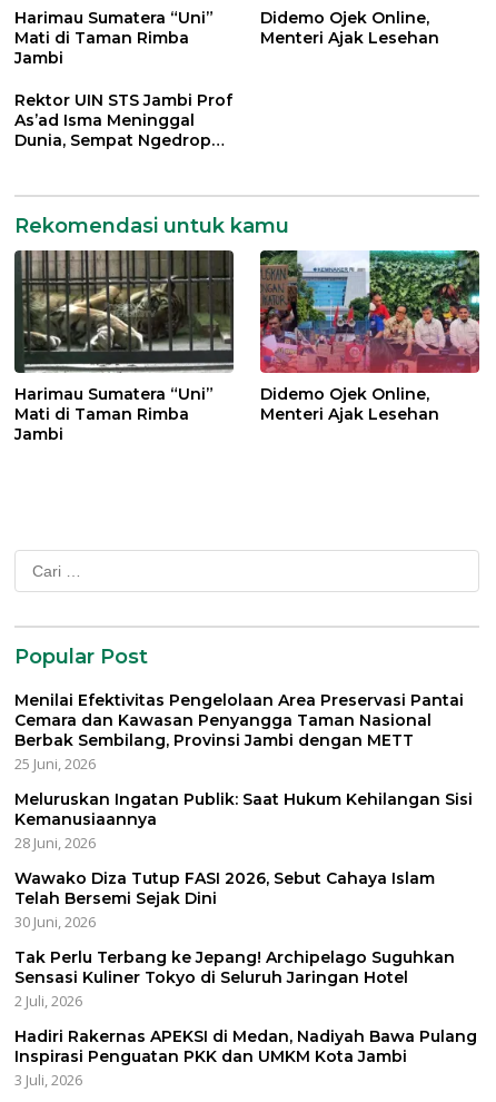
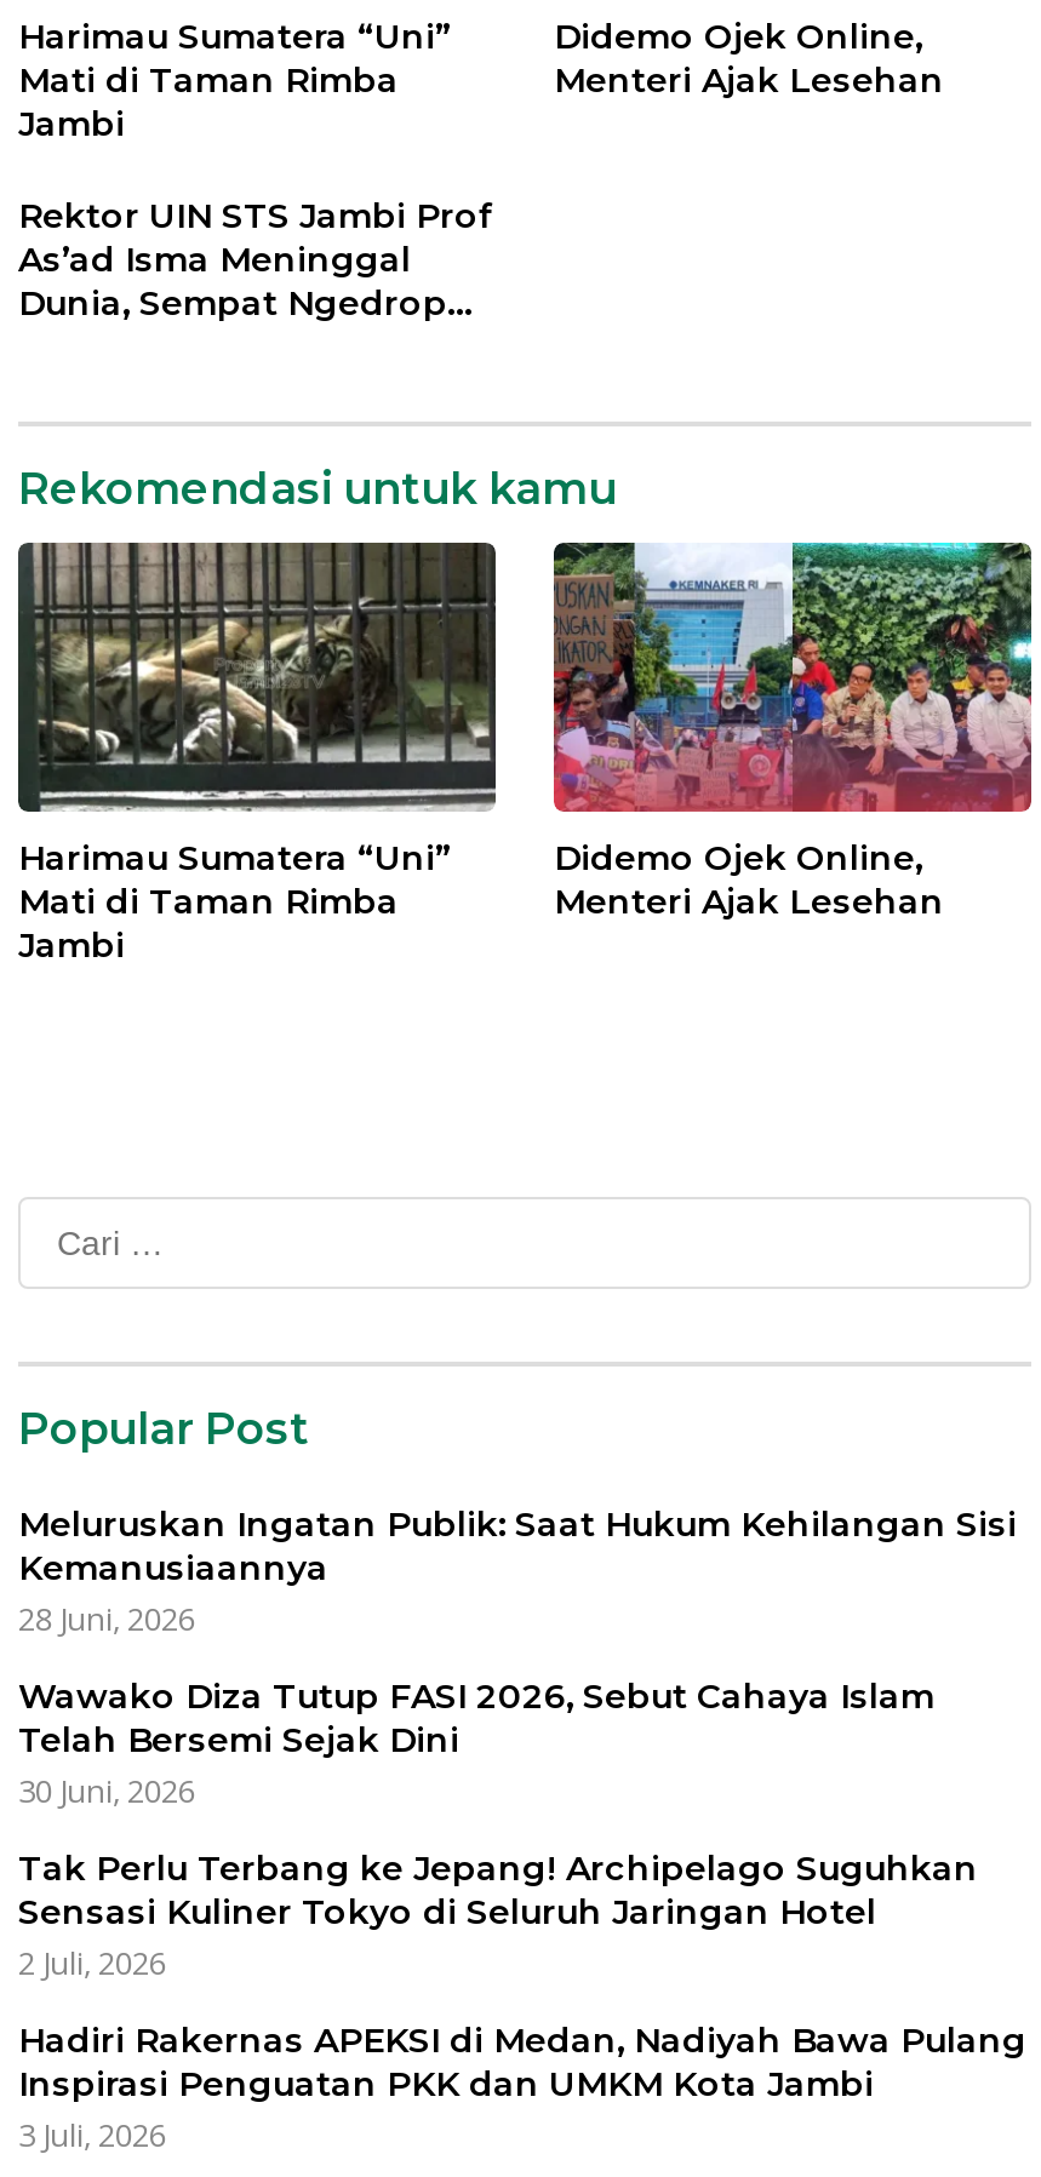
[14,690,464,773] Menilai Efektivitas Pengelolaan Area Preservasi Pantai | Cemara dan Kawasan Penyangga Taman Nasional | Berbak Sembilang, Provinsi Jambi dengan METT | 25 Juni, 2026 -> none

